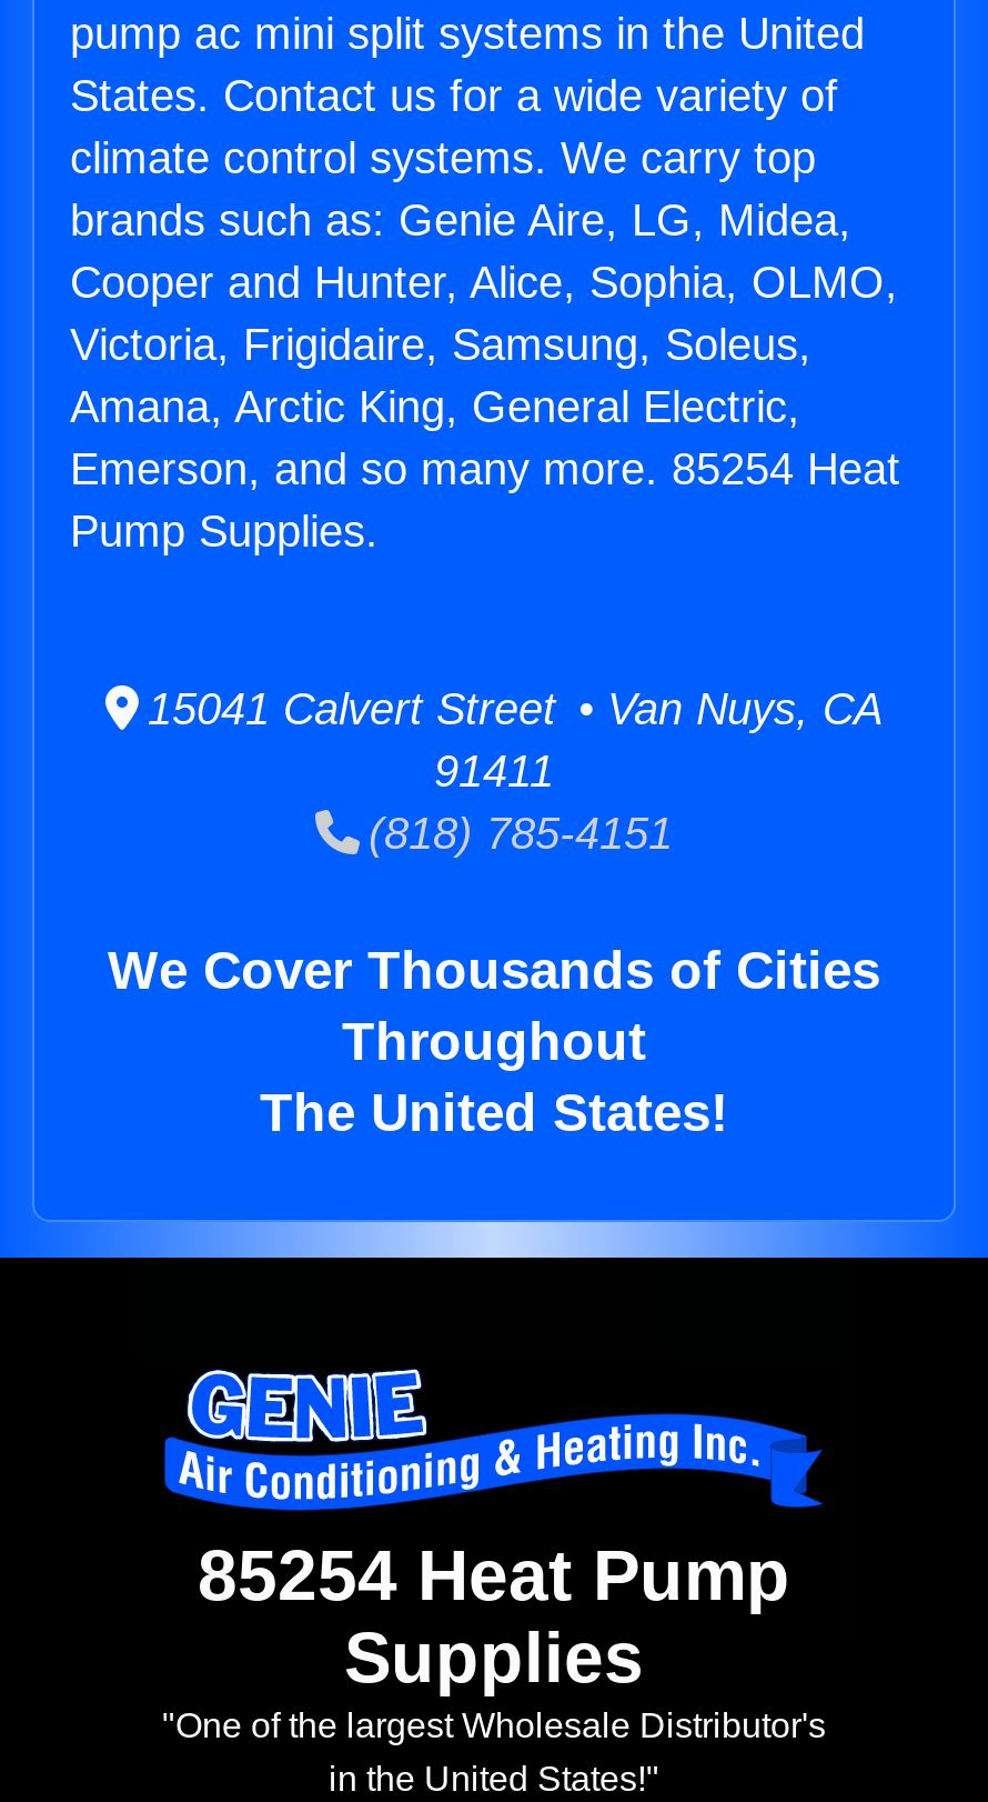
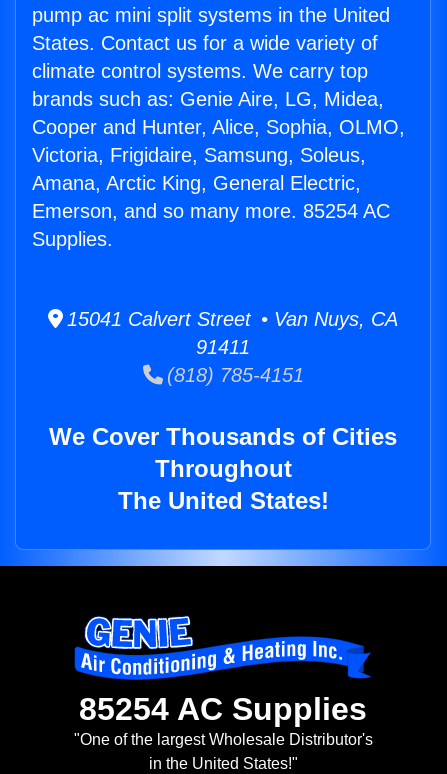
[70,445,900,556] Emerson, and so many more. 85254 Heat | Pump Supplies. -> [32,200,390,250] Emerson, and so many more. 85254 AC | Supplies.
[198,1536,790,1698] 85254 Heat Pump | Supplies -> [79,691,367,727] 85254 AC Supplies

